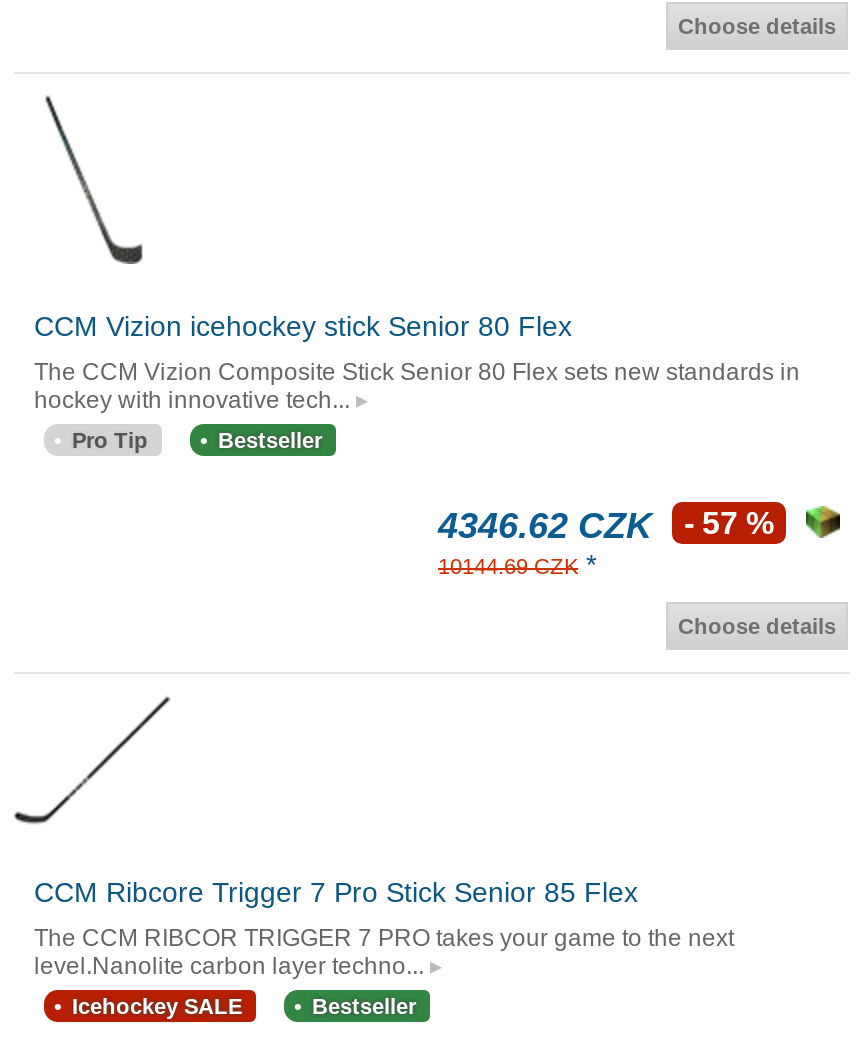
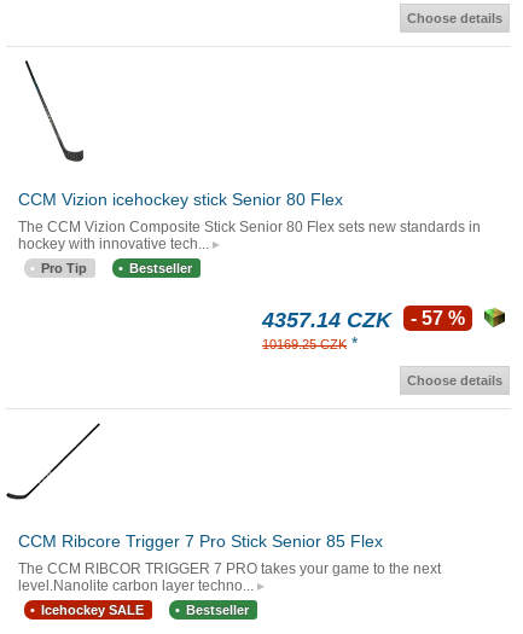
[438,506,774,546] 4346.62 CZK - 57 % -> [262,308,465,332] 4357.14 CZK - 57 %
[438,548,596,580] 10144.69 CZK * -> [262,333,358,353] 10169.25 CZK *

